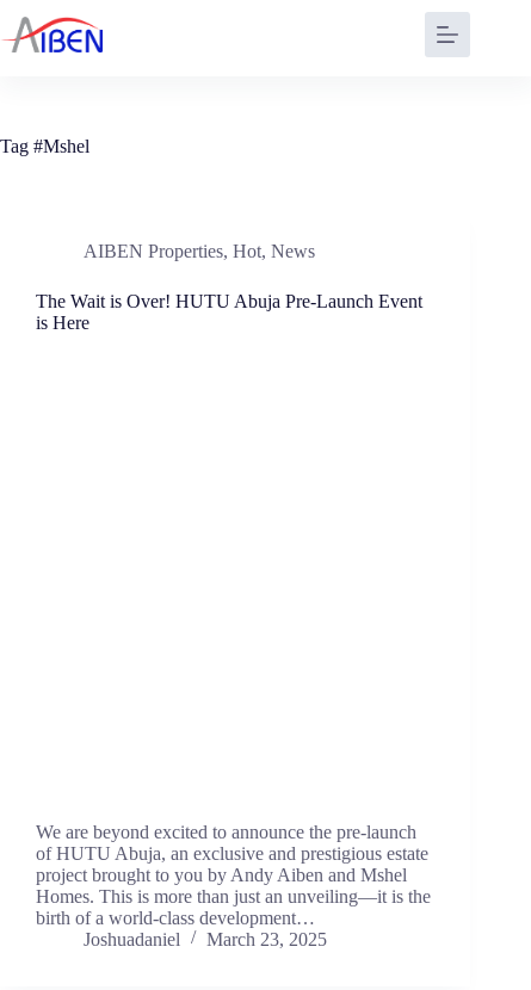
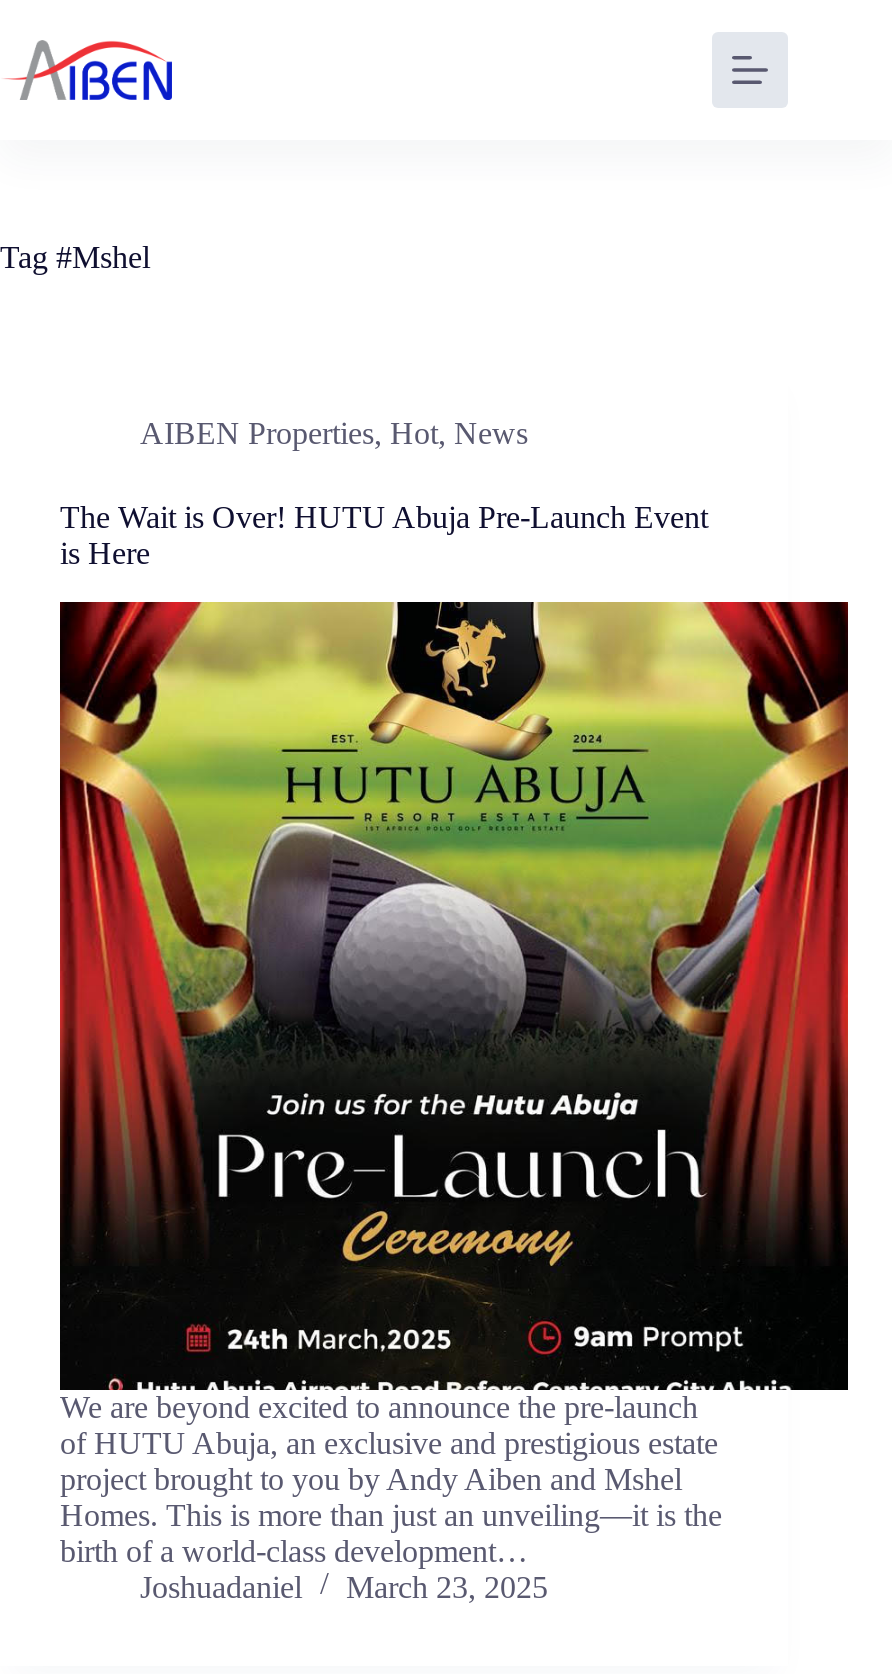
none -> [58,600,850,1392] [image]

